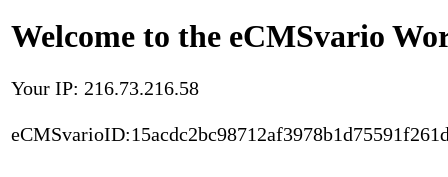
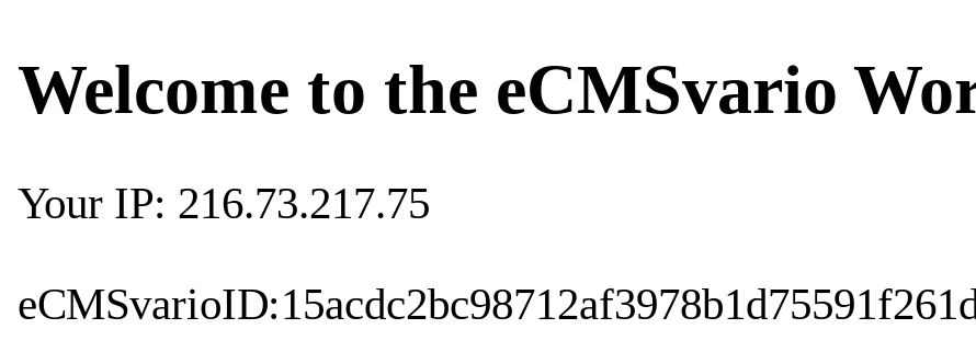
[11,77,199,99] Your IP: 216.73.216.58 -> [18,179,430,227] Your IP: 216.73.217.75

